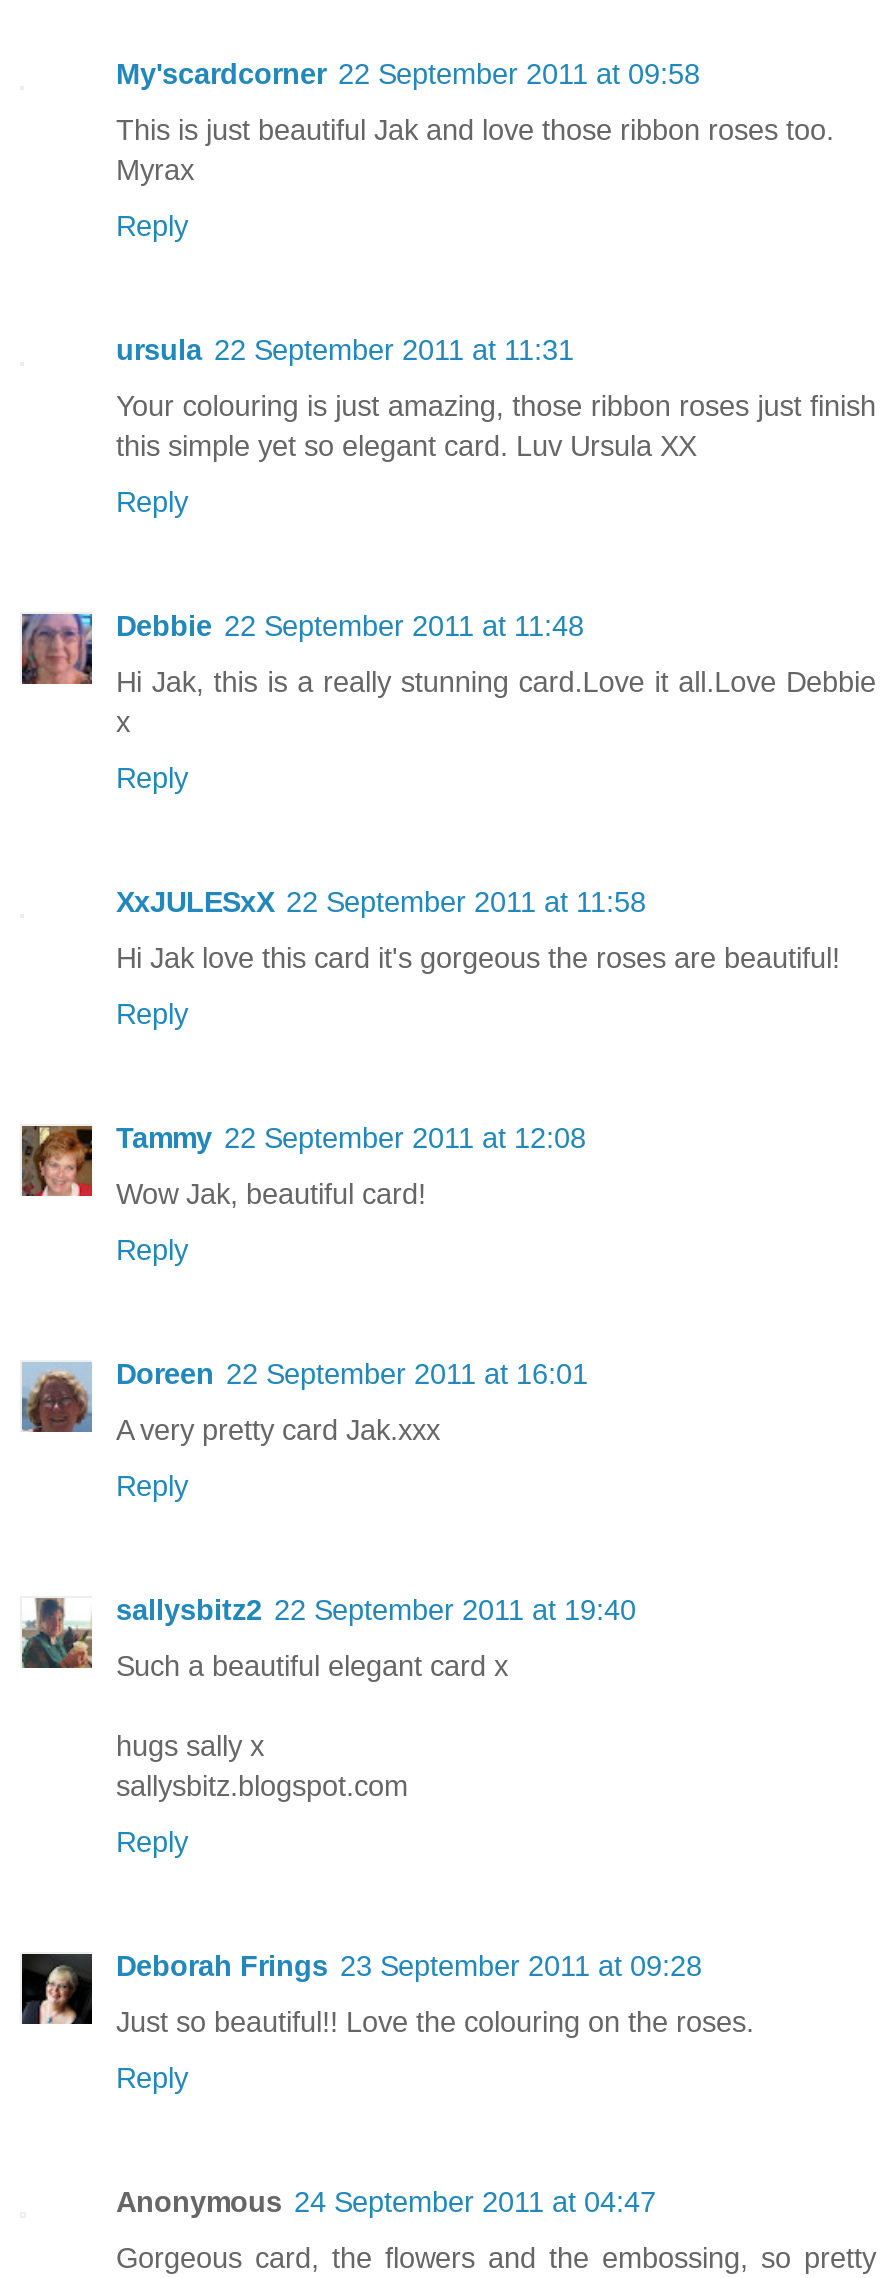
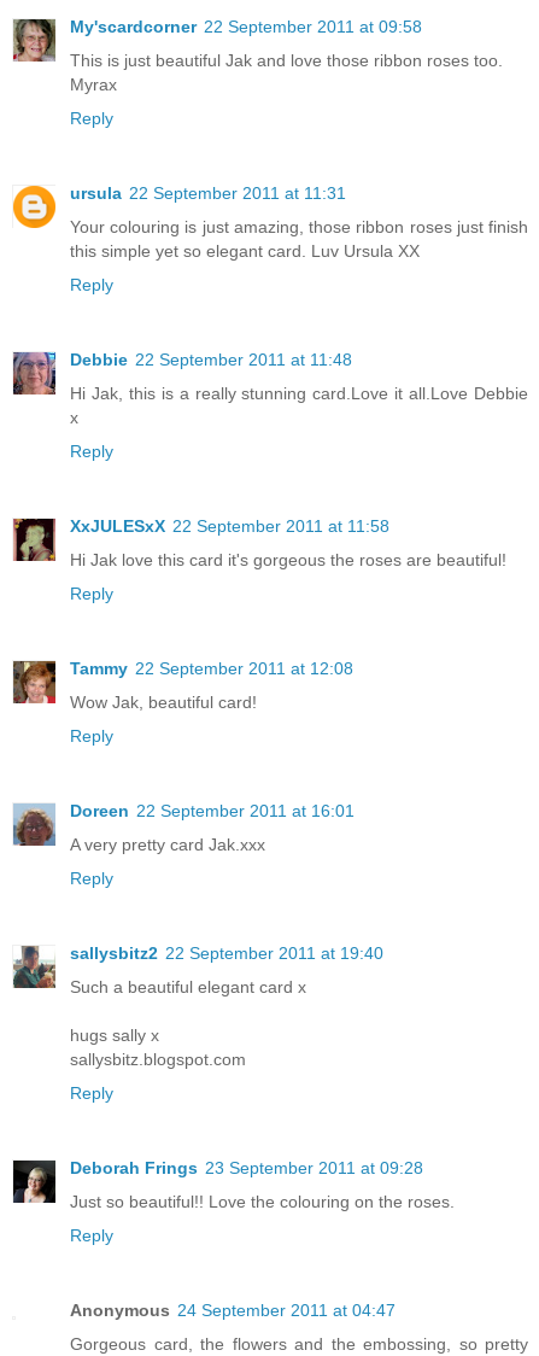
none -> [12,18,57,63] [image]
none -> [12,185,57,229] [image]
none -> [12,518,57,562] [image]

